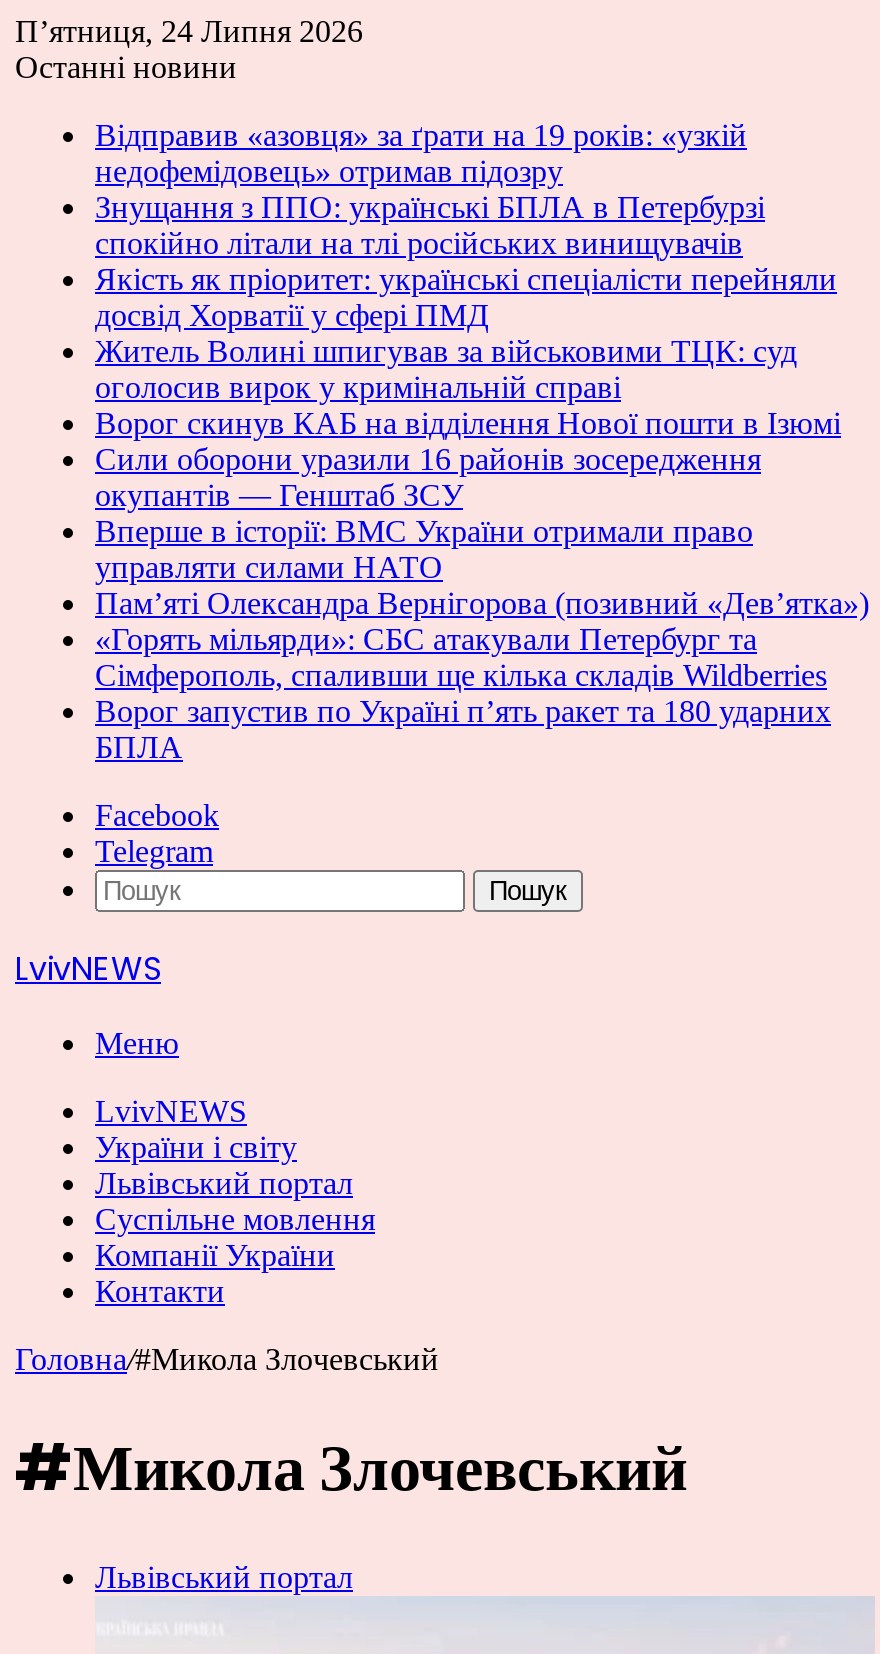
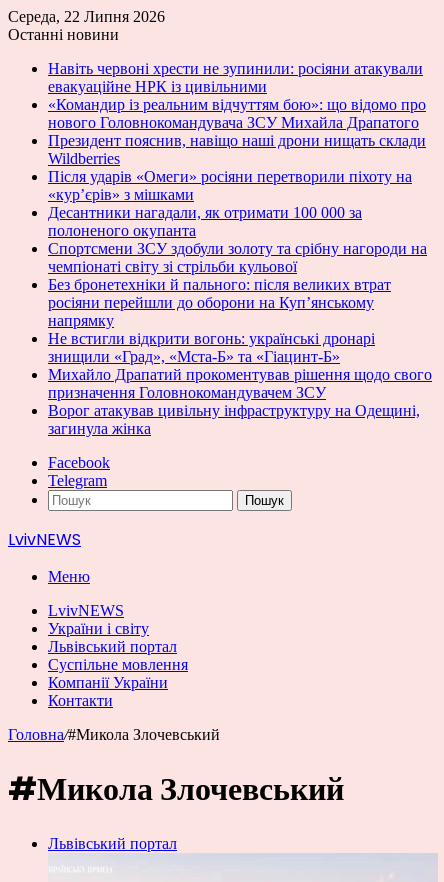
[15,14,363,48] П’ятниця, 24 Липня 2026 -> [8,8,165,25] Середа, 22 Липня 2026
[95,118,869,764] Відправив «азовця» за ґрати на 19 років: «узкій | недофемідовець» отримав підозру | Знущання з ППО: українські БПЛА в Петербурзі | спокійно літали на тлі російських винищувачів | Якість як пріоритет: українські спеціалісти перейняли | досвід Хорватії у сфері ПМД | Житель Волині шпигував за військовими ТЦК: суд | оголосив вирок у кримінальній справі | Ворог скинув КАБ на відділення Нової пошти в Ізюмі | Сили оборони уразили 16 районів зосередження | окупантів — Генштаб ЗСУ | Вперше в історії: ВМС України отримали право | управляти силами НАТО | Пам’яті Олександра Вернігорова (позивний «Дев’ятка») | «Горять мільярди»: СБС атакували Петербург та | Сімферополь, спаливши ще кілька складів Wildberries | Ворог запустив по Україні п’ять ракет та 180 ударних | БПЛА -> [48,60,432,437] Навіть червоні хрести не зупинили: росіяни атакували | евакуаційне НРК із цивільними | «Командир із реальним відчуттям бою»: що відомо про | нового Головнокомандувача ЗСУ Михайла Драпатого | Президент пояснив, навіщо наші дрони нищать склади | Wildberries | Після ударів «Омеги» росіяни перетворили піхоту на | «кур’єрів» з мішками | Десантники нагадали, як отримати 100 000 за | полоненого окупанта | Спортсмени ЗСУ здобули золоту та срібну нагороди на | чемпіонаті світу зі стрільби кульової | Без бронетехніки й пального: після великих втрат | росіяни перейшли до оборони на Куп’янському | напрямку | Не встигли відкрити вогонь: українські дронарі | знищили «Град», «Мста-Б» та «Гіацинт-Б» | Михайло Драпатий прокоментував рішення щодо свого | призначення Головнокомандувачем ЗСУ | Ворог атакував цивільну інфраструктуру на Одещині, | загинула жінка

